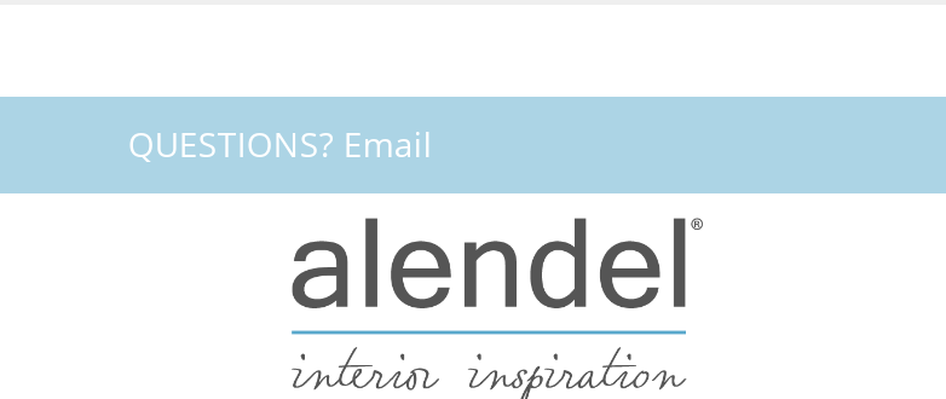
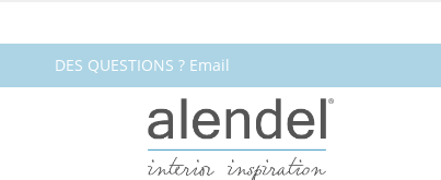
[128,121,433,167] QUESTIONS? Email -> [55,55,230,75] DES QUESTIONS ? Email

